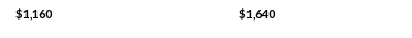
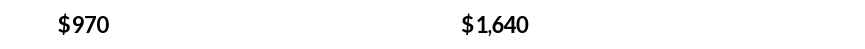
[15,6,52,20] $1,160 -> [58,11,108,37] $970

